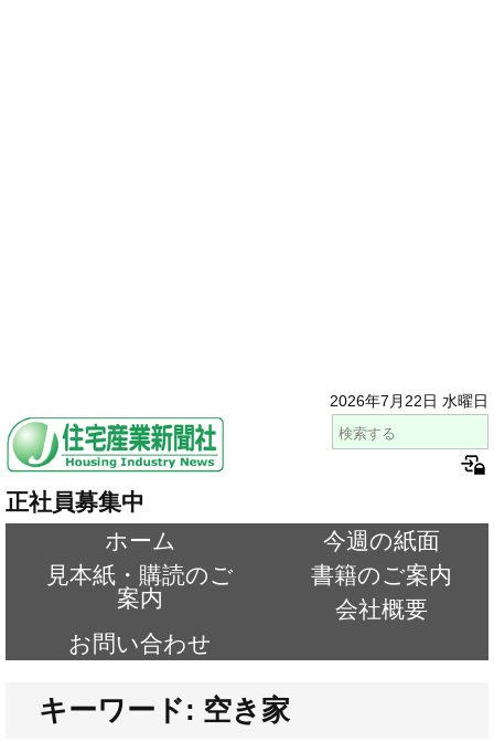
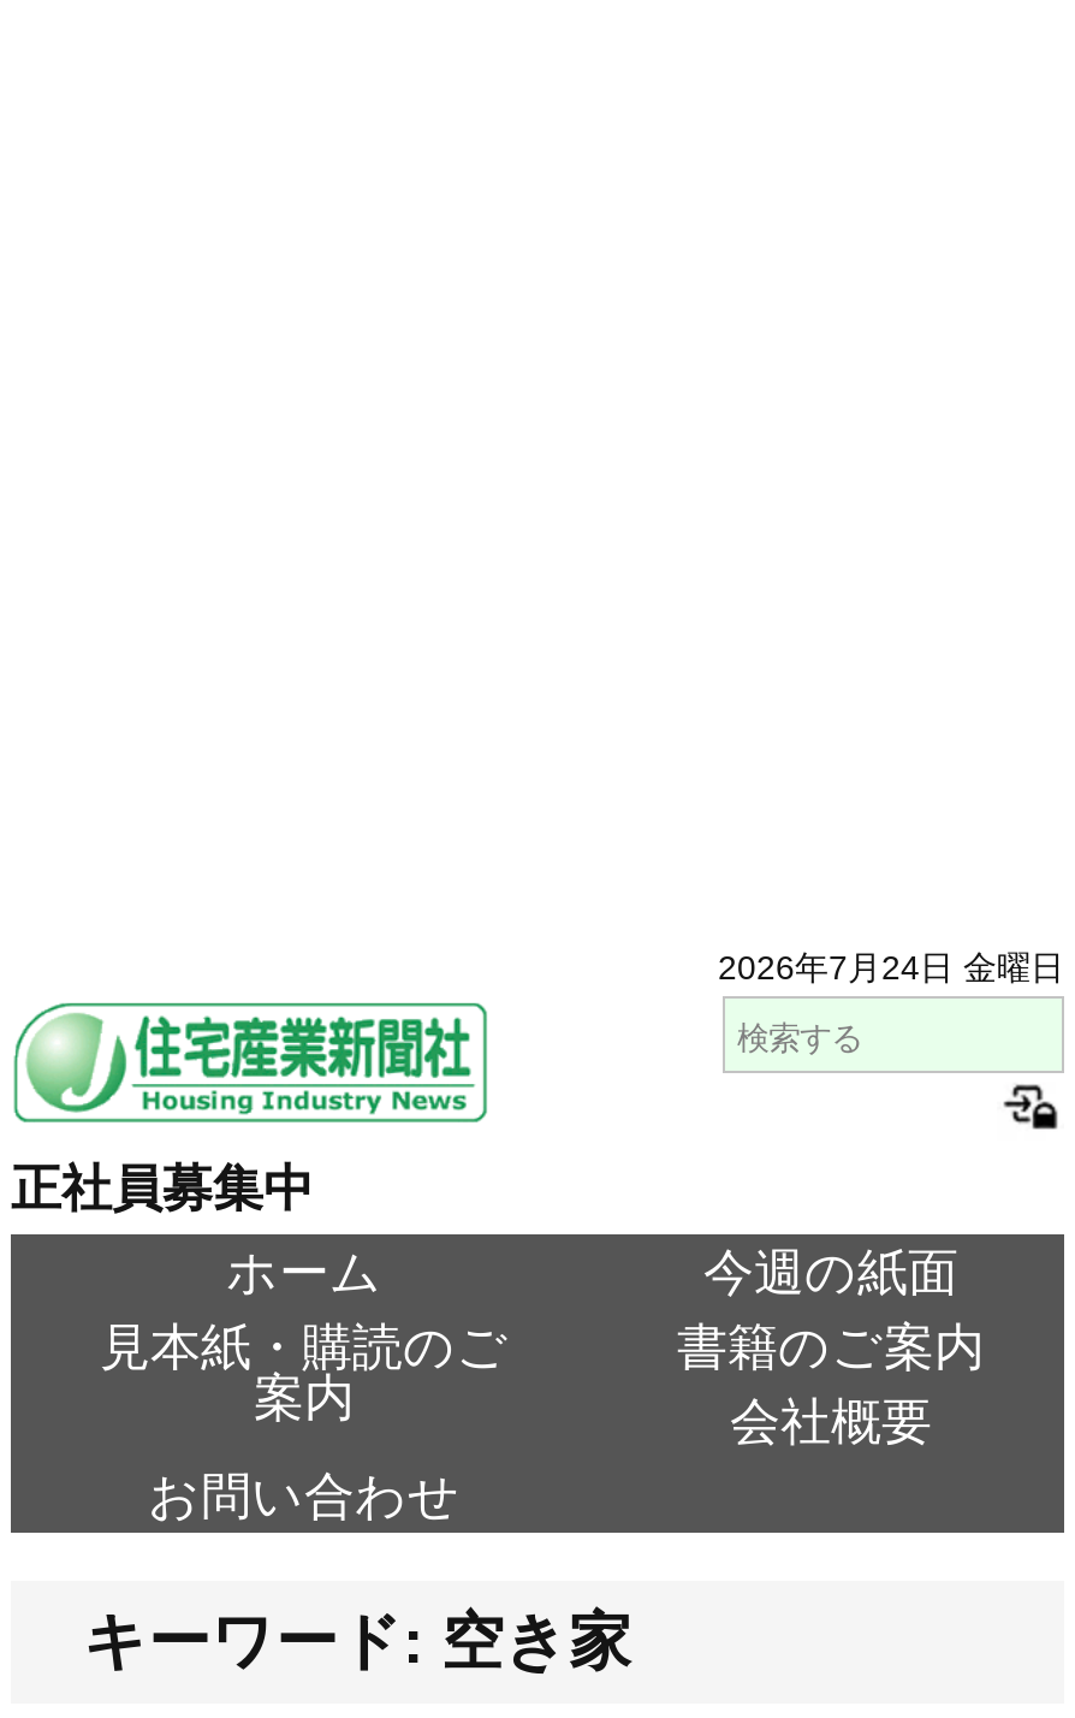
[330,392,488,410] 2026年7月22日 水曜日 -> [718,948,1064,987] 2026年7月24日 金曜日

